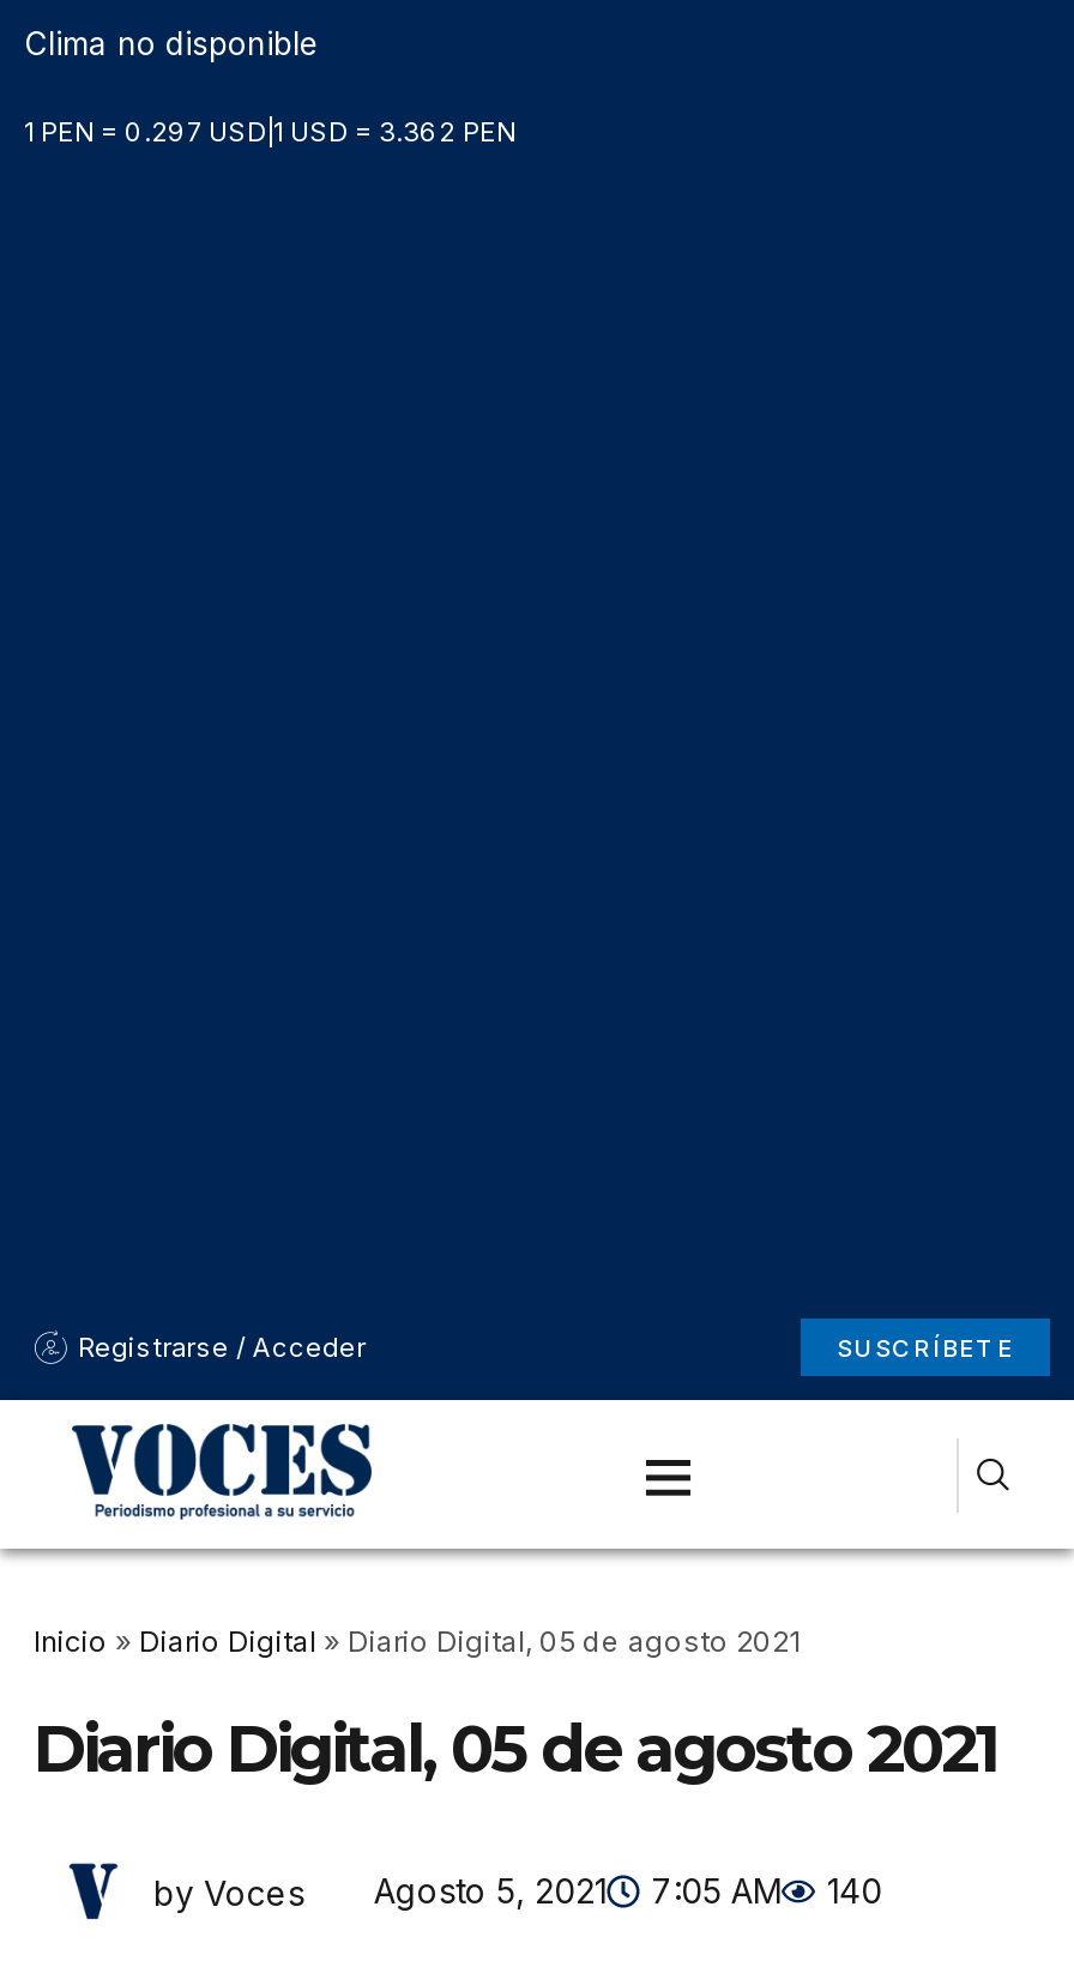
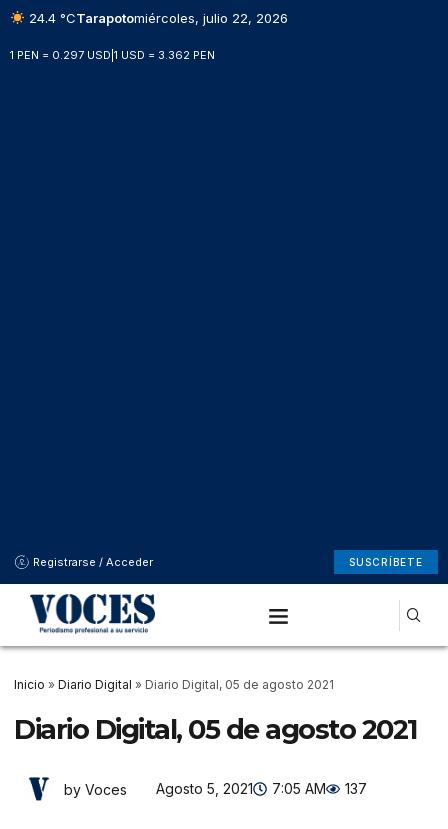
[24,24,319,62] Clima no disponible -> [25,10,288,26] 24.4 °CTarapotomiércoles, julio 22, 2026
[153,1870,882,1912] by Voces Agosto 5, 2021 7:05 AM 140 -> [64,780,367,797] by Voces Agosto 5, 2021 7:05 AM 137

